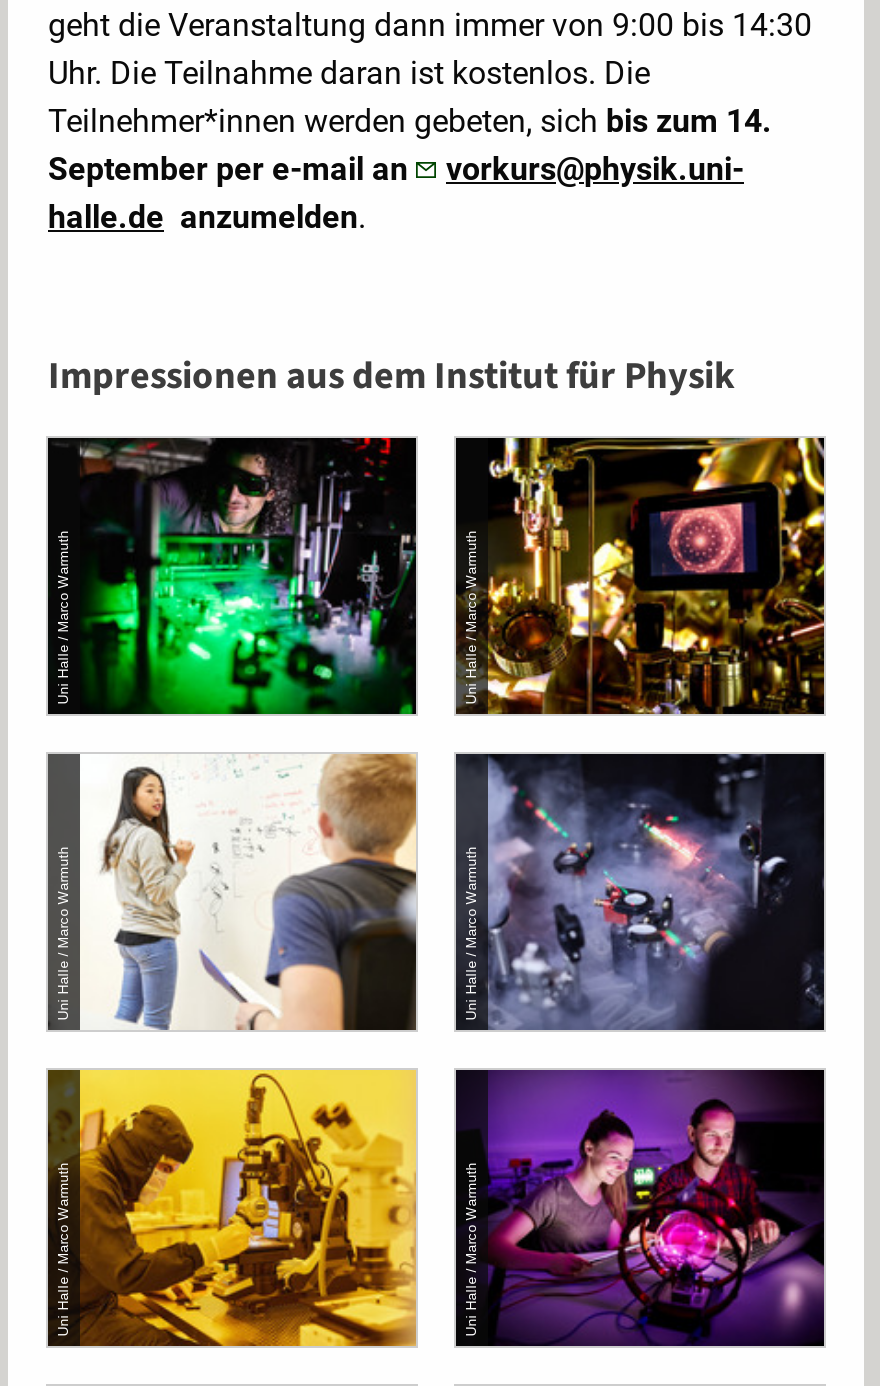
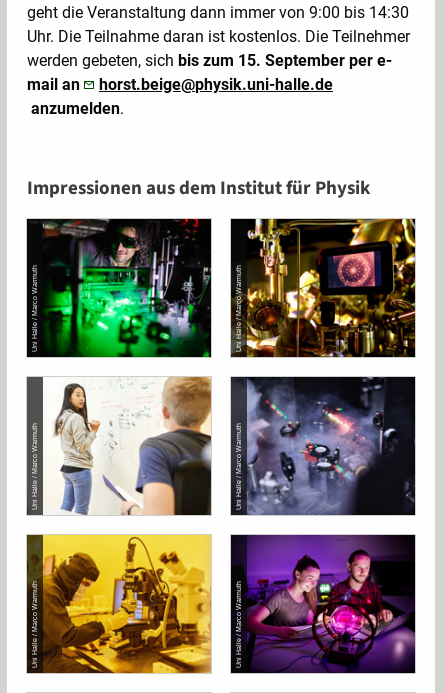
[48,55,772,237] Uhr. Die Teilnahme daran ist kostenlos. Die | Teilnehmer*innen werden gebeten, sich bis zum 14. | September per e-mail an | vorkurs@physik.uni- | halle.de anzumelden. -> [27,27,410,118] Uhr. Die Teilnahme daran ist kostenlos. Die Teilnehmer | werden gebeten, sich bis zum 15. September per e- | mail an | horst.beige@physik.uni-halle.de | anzumelden.

